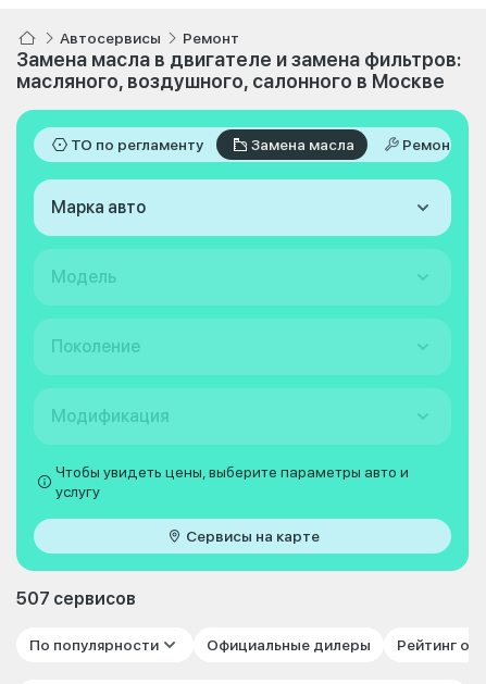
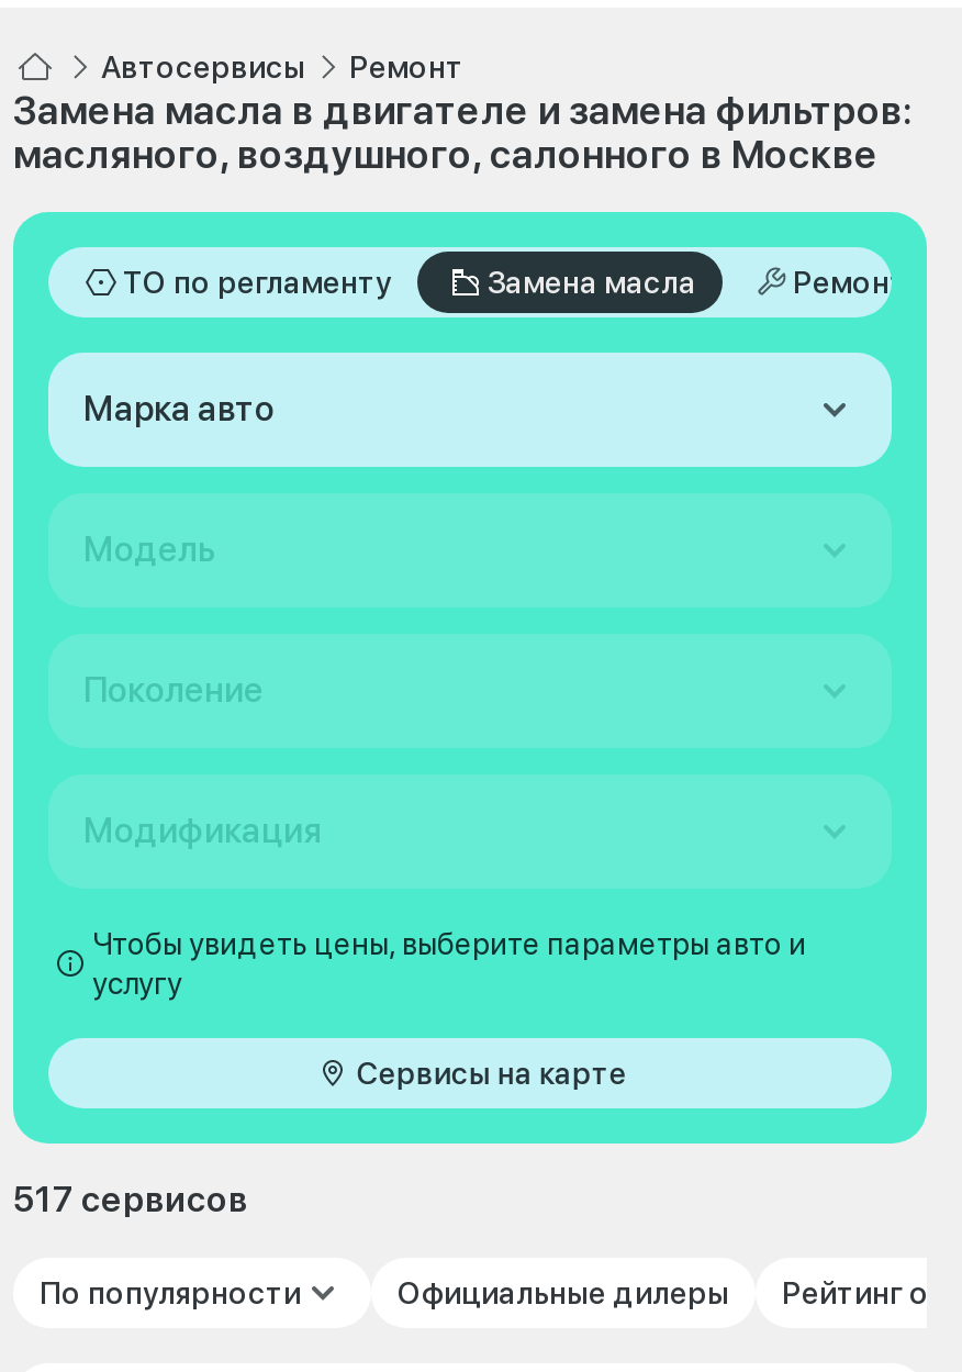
[16,588,136,609] 507 сервисов -> [13,1179,248,1220] 517 сервисов

